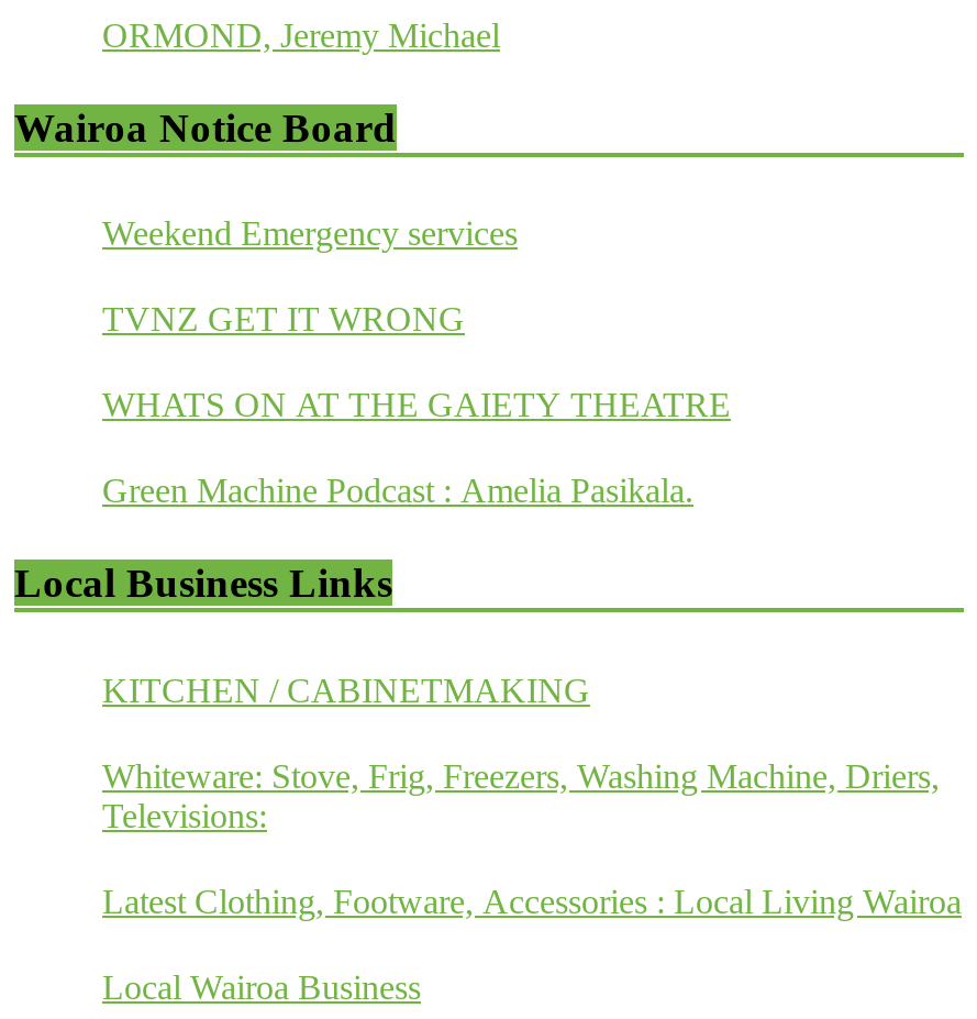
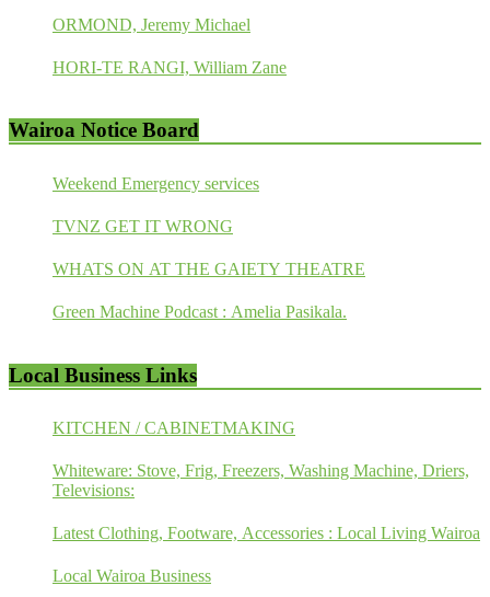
none -> [52,58,287,76] HORI-TE RANGI, William Zane

